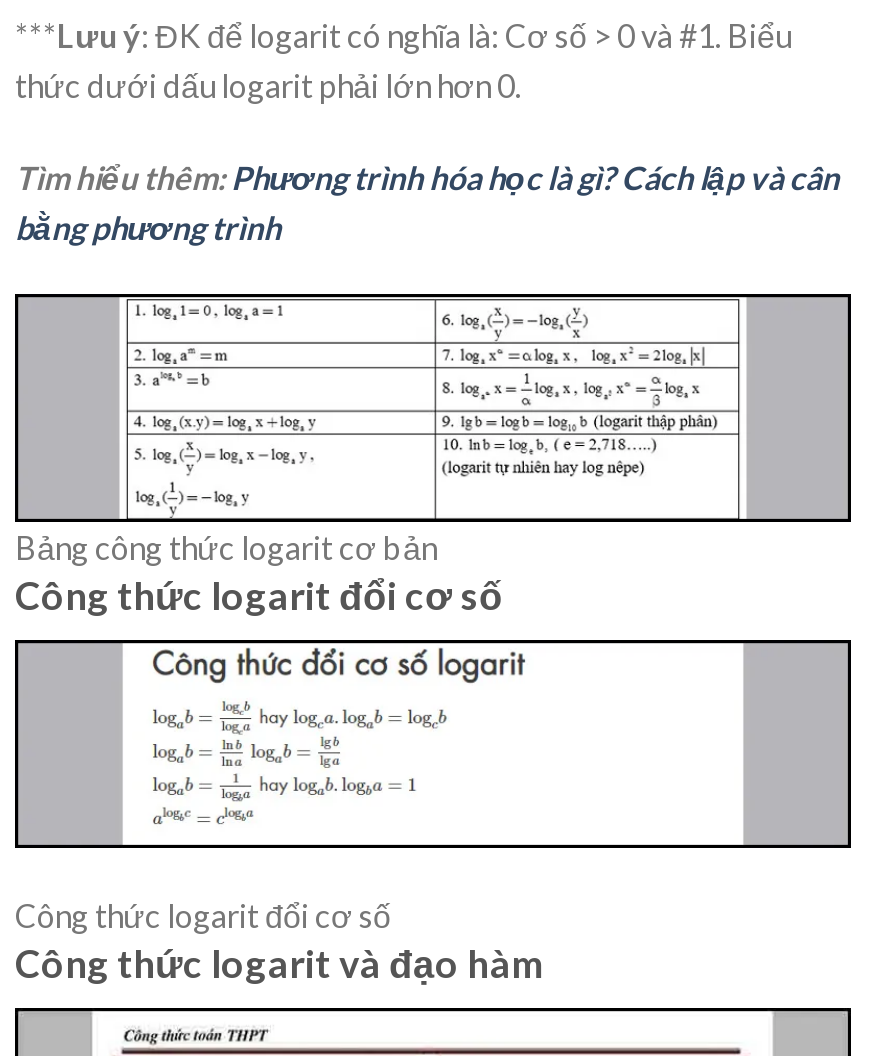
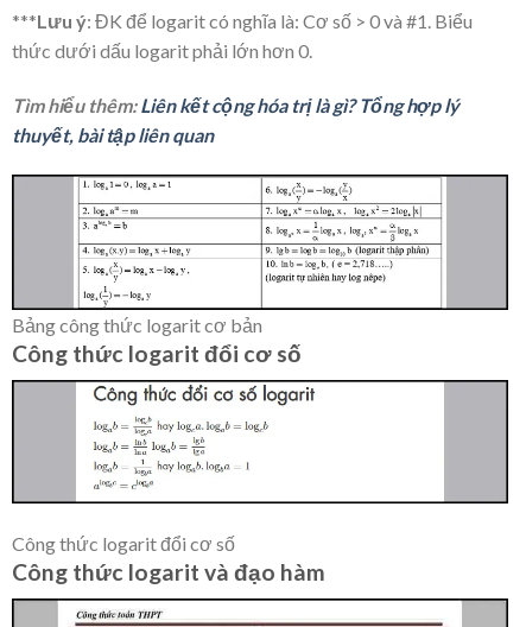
[15,158,839,246] Tìm hiểu thêm: Phương trình hóa học là gì? Cách lập và cân | bằng phương trình -> [12,94,460,146] Tìm hiểu thêm: Liên kết cộng hóa trị là gì? Tổng hợp lý | thuyết, bài tập liên quan

